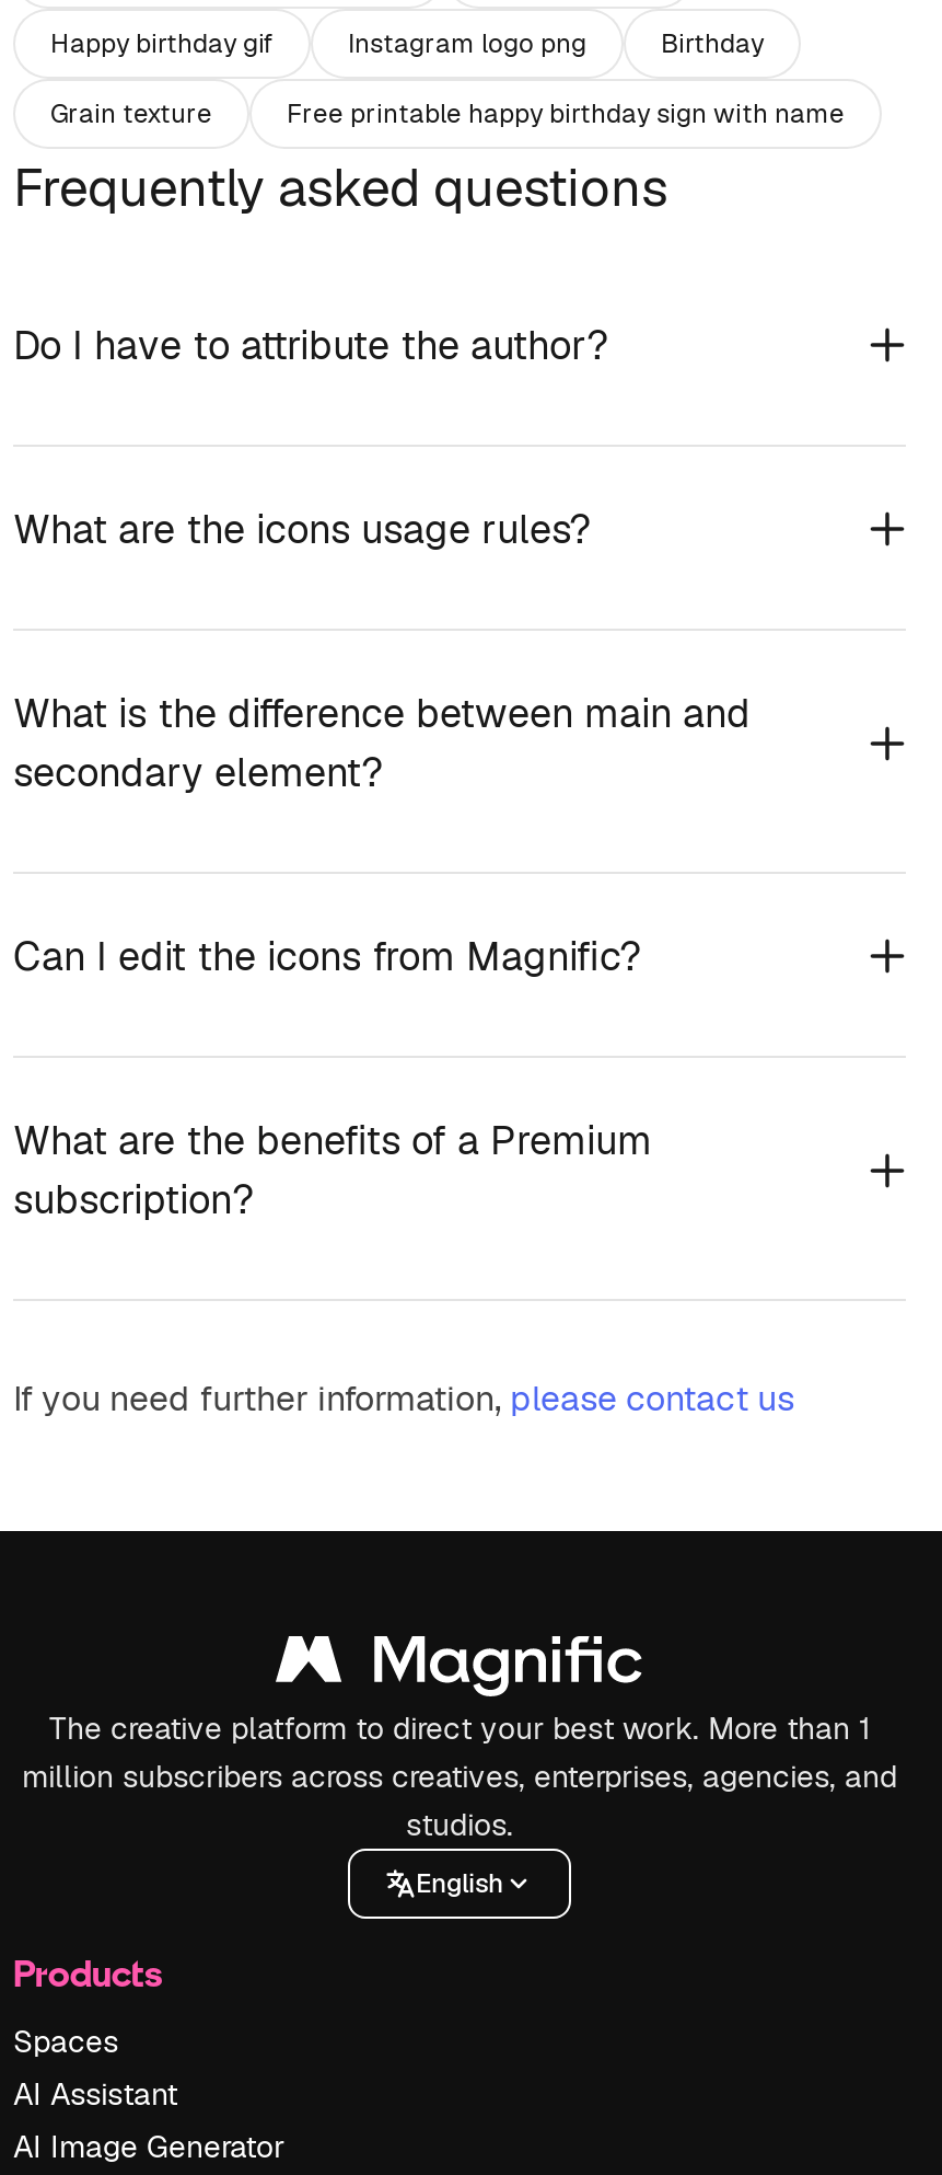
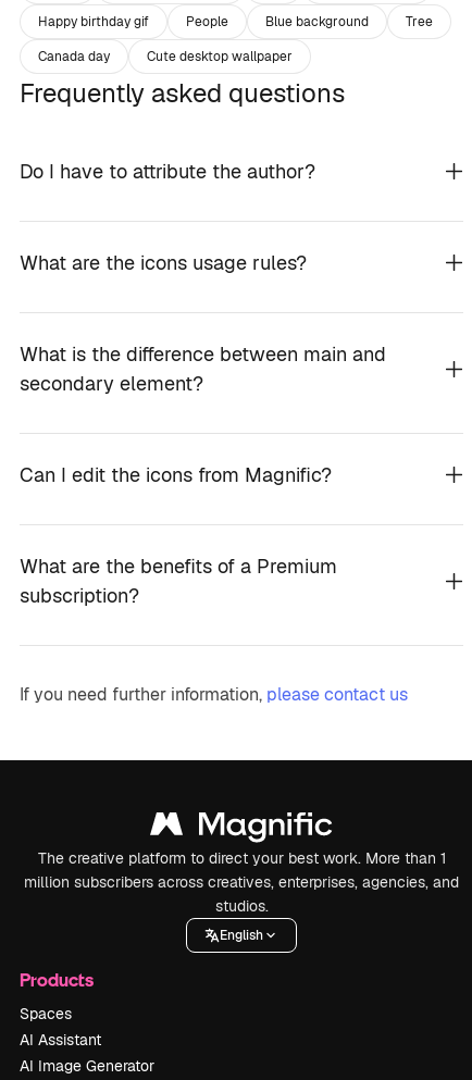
[348,25,764,60] Instagram logo png | Birthday -> [186,13,433,30] People | Blue background | Tree
[50,95,845,130] Grain texture | Free printable happy birthday sign with name -> [38,47,293,65] Canada day | Cute desktop wallpaper

